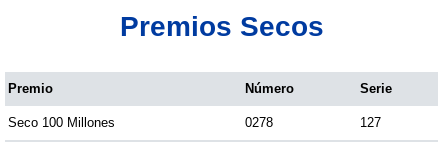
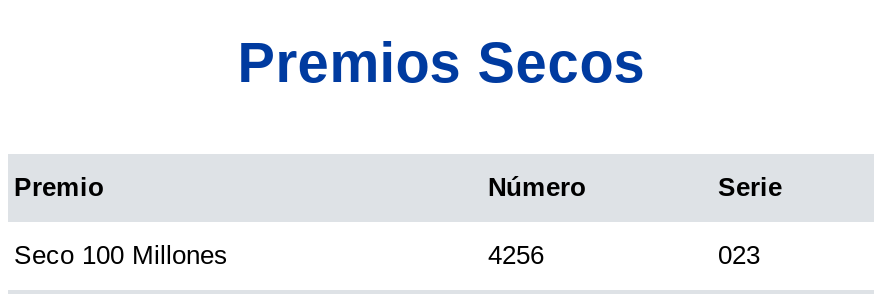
[245,115,273,130] 0278 -> [488,240,544,270] 4256
[360,115,381,130] 127 -> [718,240,760,270] 023

